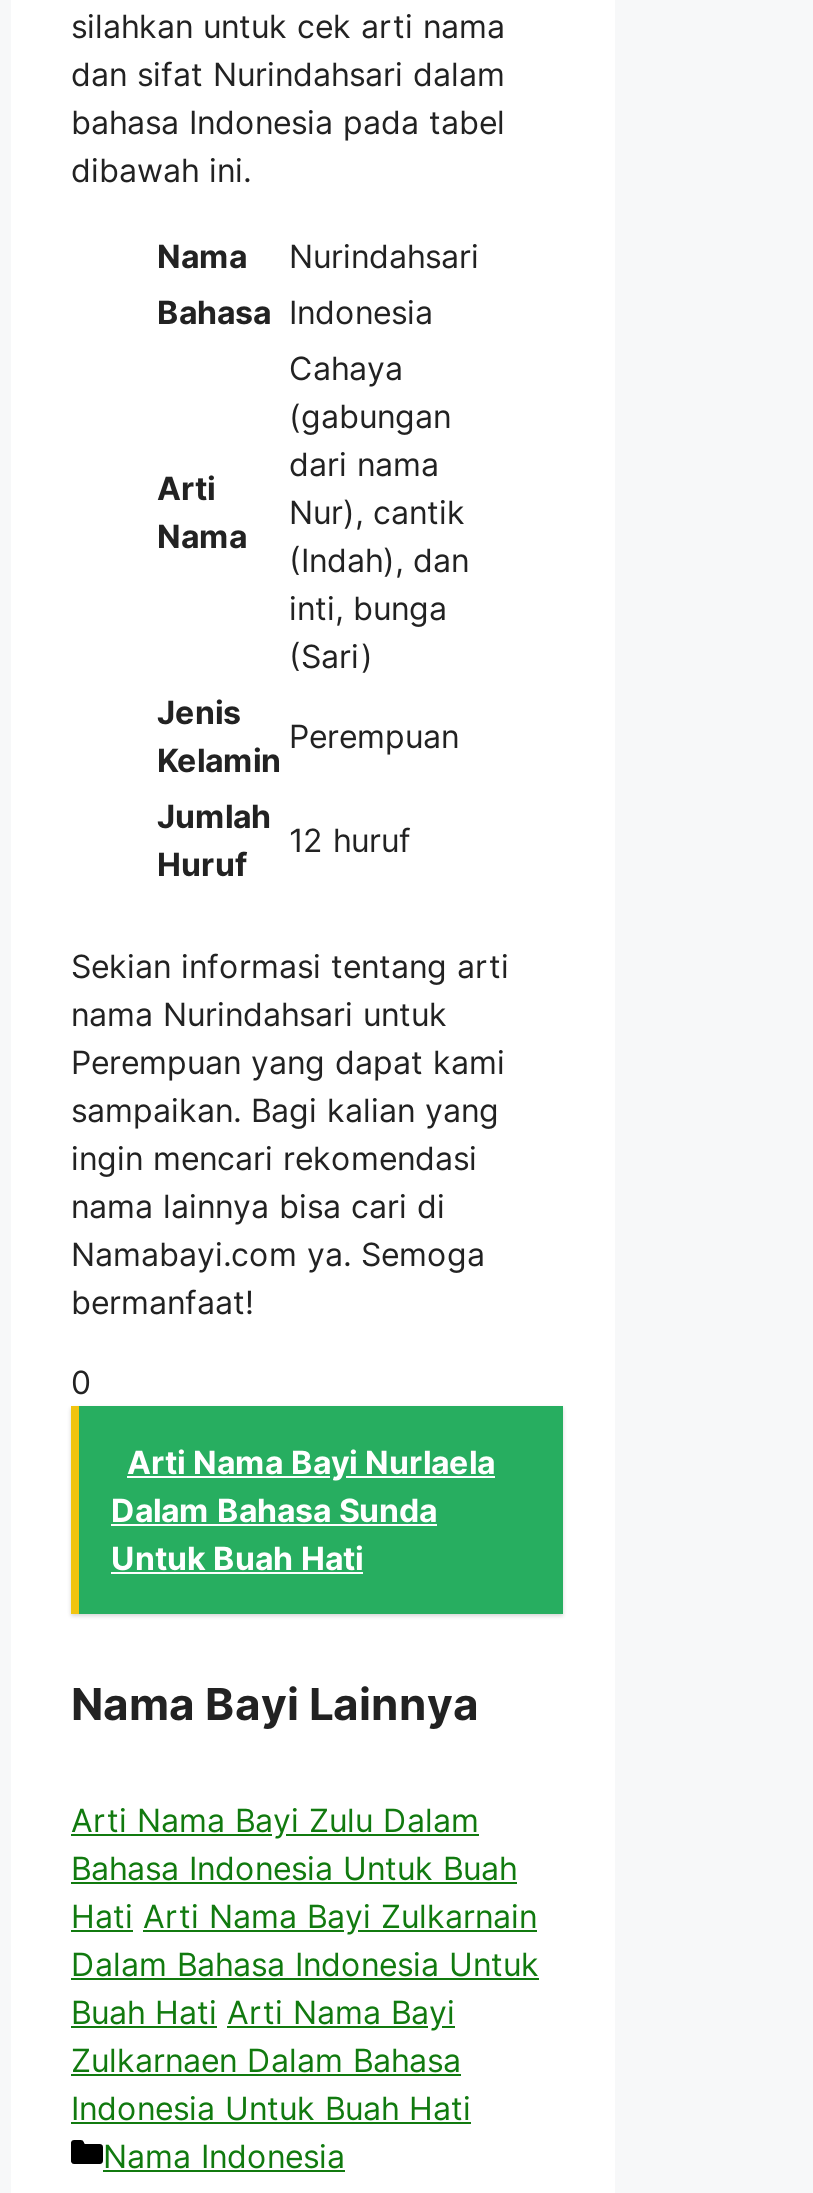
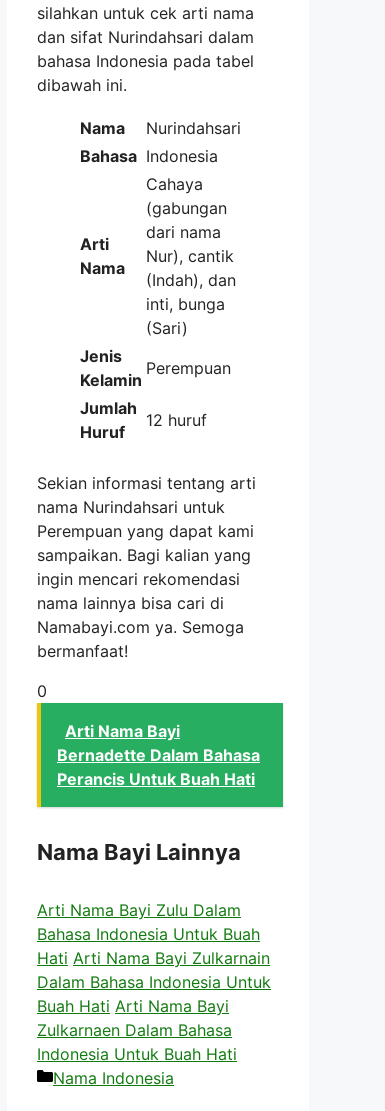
[111,1442,495,1578] Arti Nama Bayi Nurlaela | Dalam Bahasa Sunda | Untuk Buah Hati -> [57,721,260,789] Arti Nama Bayi | Bernadette Dalam Bahasa | Perancis Untuk Buah Hati

